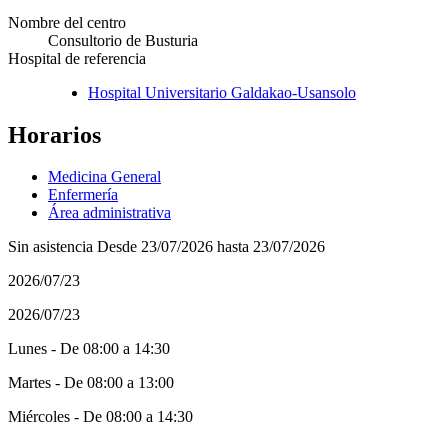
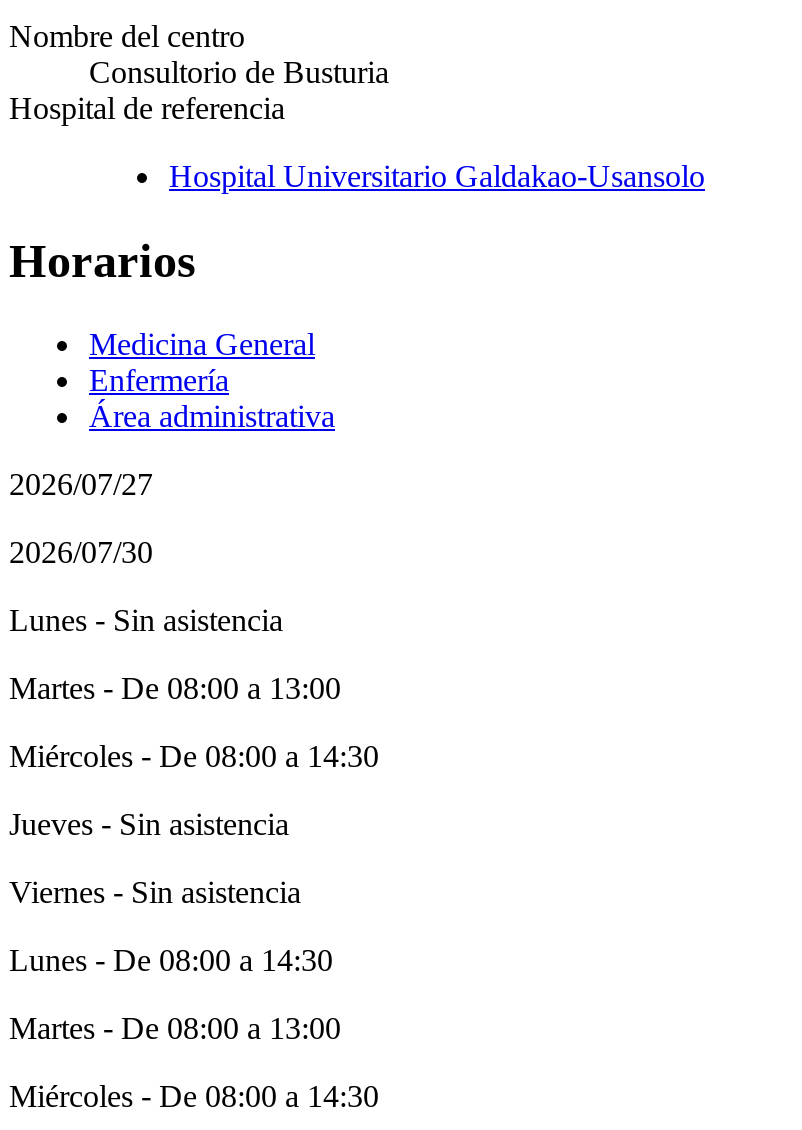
[8,238,325,323] Sin asistencia Desde 23/07/2026 hasta 23/07/2026 | 2026/07/23 | 2026/07/23 -> [9,468,379,910] 2026/07/27 | 2026/07/30 | Lunes - Sin asistencia | Martes - De 08:00 a 13:00 | Miércoles - De 08:00 a 14:30 | Jueves - Sin asistencia | Viernes - Sin asistencia

